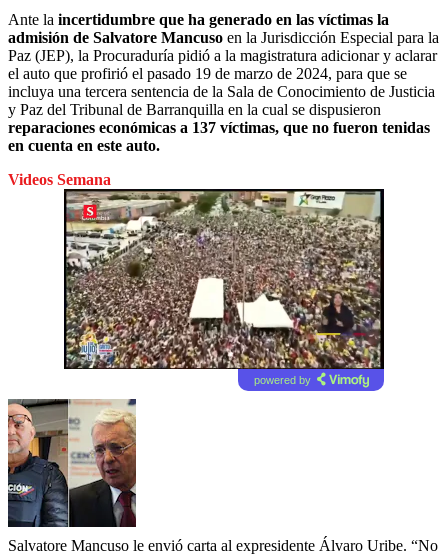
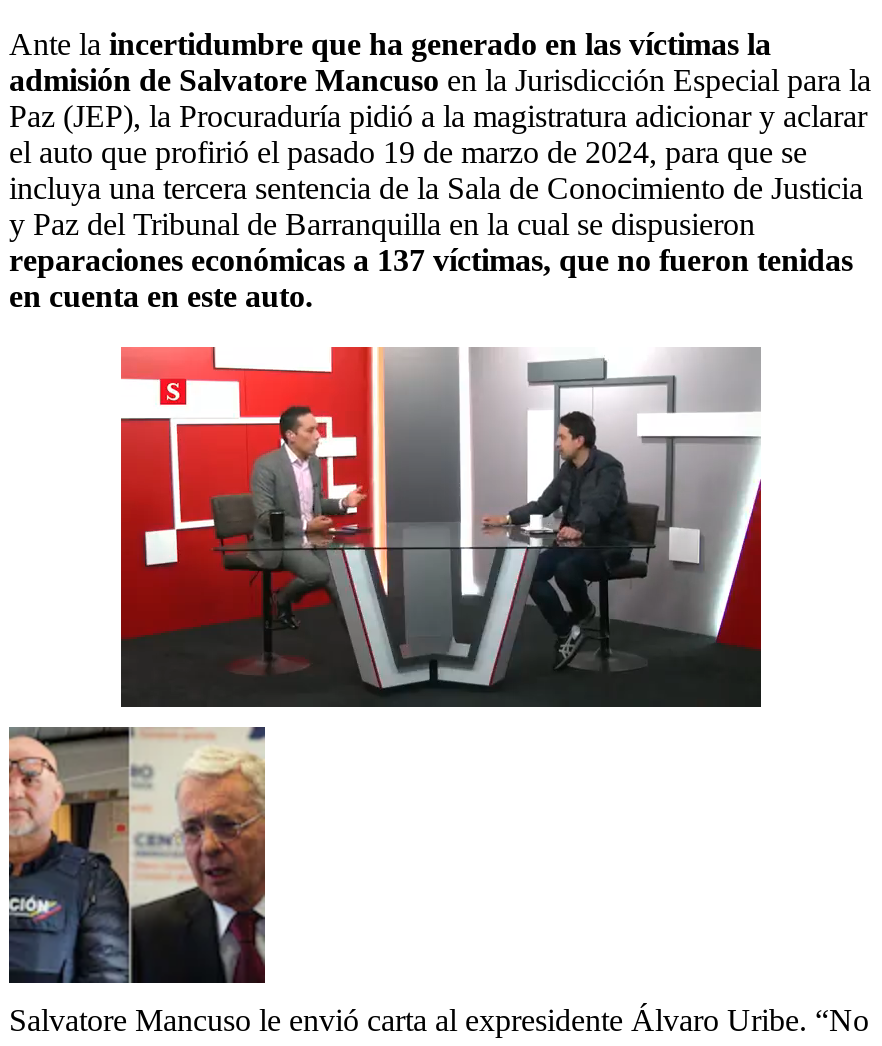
[8,171,111,188] Videos Semana -> none
[63,188,385,392] [image] -> [119,345,763,711] [image]
[253,374,310,386] powered by -> none

